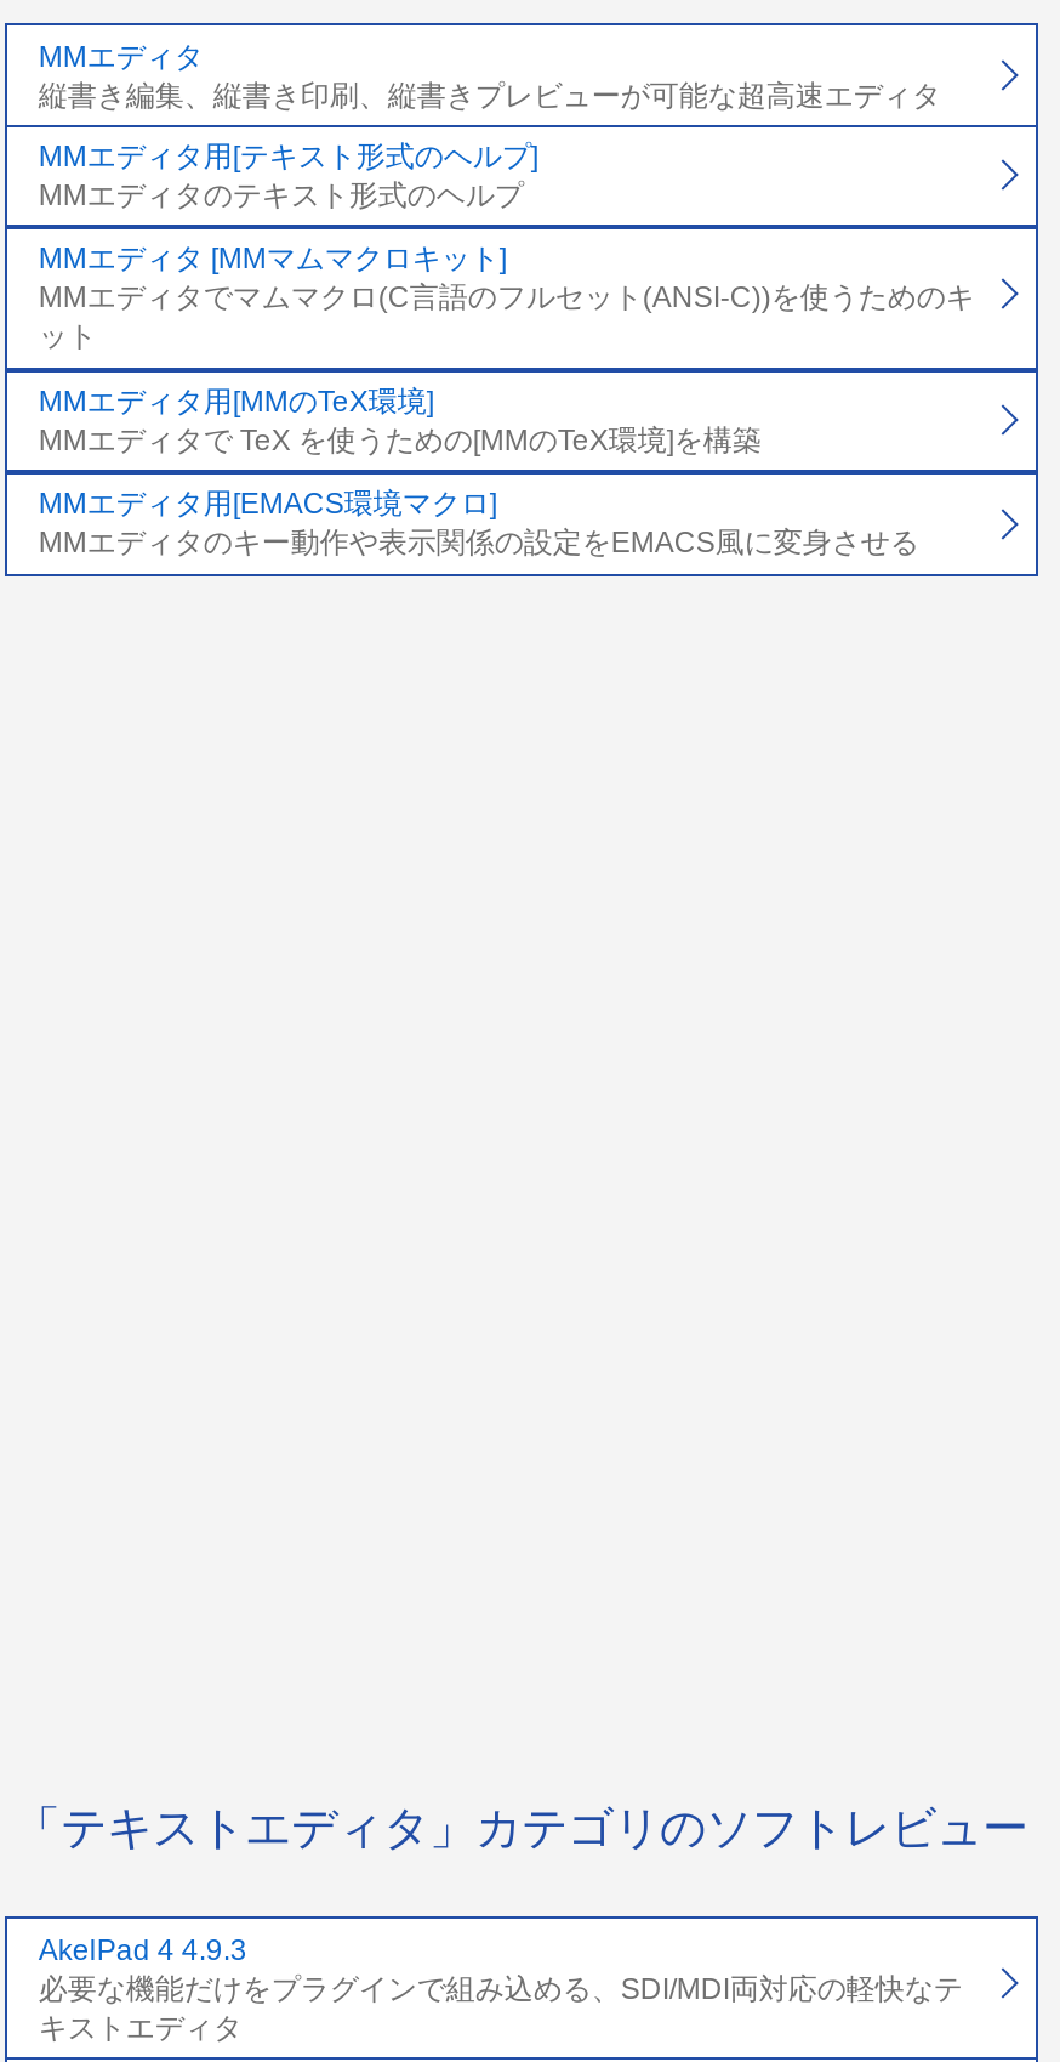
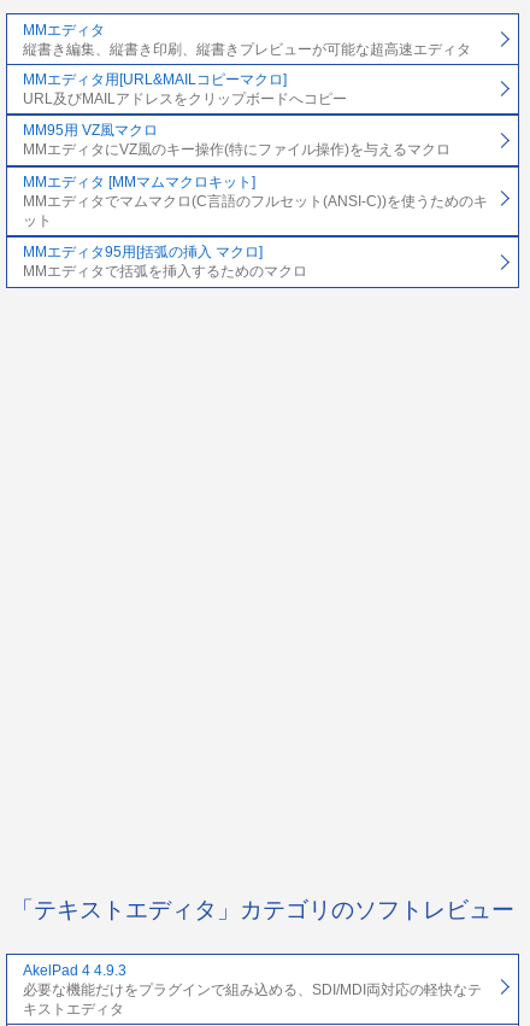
[39,140,538,212] MMエディタ用[テキスト形式のヘルプ] | MMエディタのテキスト形式のヘルプ -> [23,71,450,159] MMエディタ用[URL&MAILコピーマクロ] | URL及びMAILアドレスをクリップボードへコピー | MM95用 VZ風マクロ | MMエディタにVZ風のキー操作(特にファイル操作)を与えるマクロ
moved [39,243,975,354] -> [23,173,488,229]: MMエディタ [MMマムマクロキット] | MMエディタでマムマクロ(C言語のフルセット(ANSI-C))を使うためのキ | ット
[39,384,919,560] MMエディタ用[MMのTeX環境] | MMエディタで TeX を使うための[MMのTeX環境]を構築 | MMエディタ用[EMACS環境マクロ] | MMエディタのキー動作や表示関係の設定をEMACS風に変身させる -> [23,244,307,280] MMエディタ95用[括弧の挿入 マクロ] | MMエディタで括弧を挿入するためのマクロ

